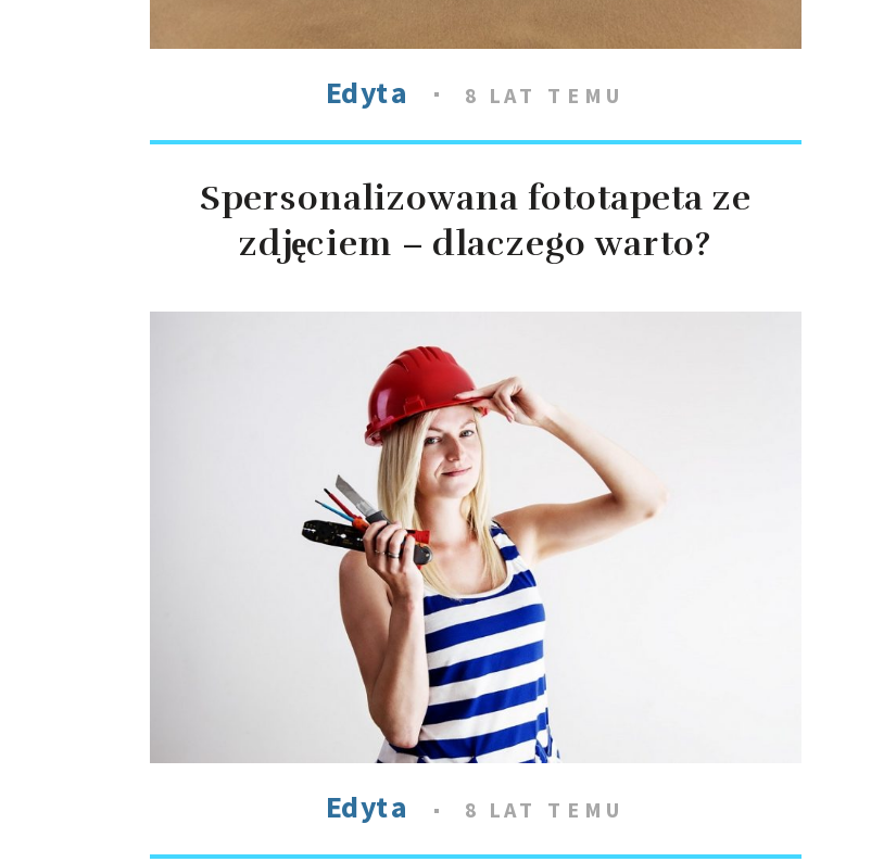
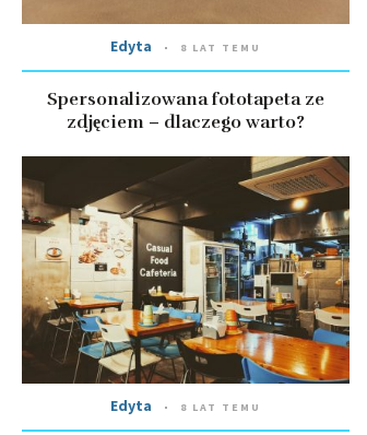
[150,310,801,764] [image] -> [21,155,351,385] [image]

